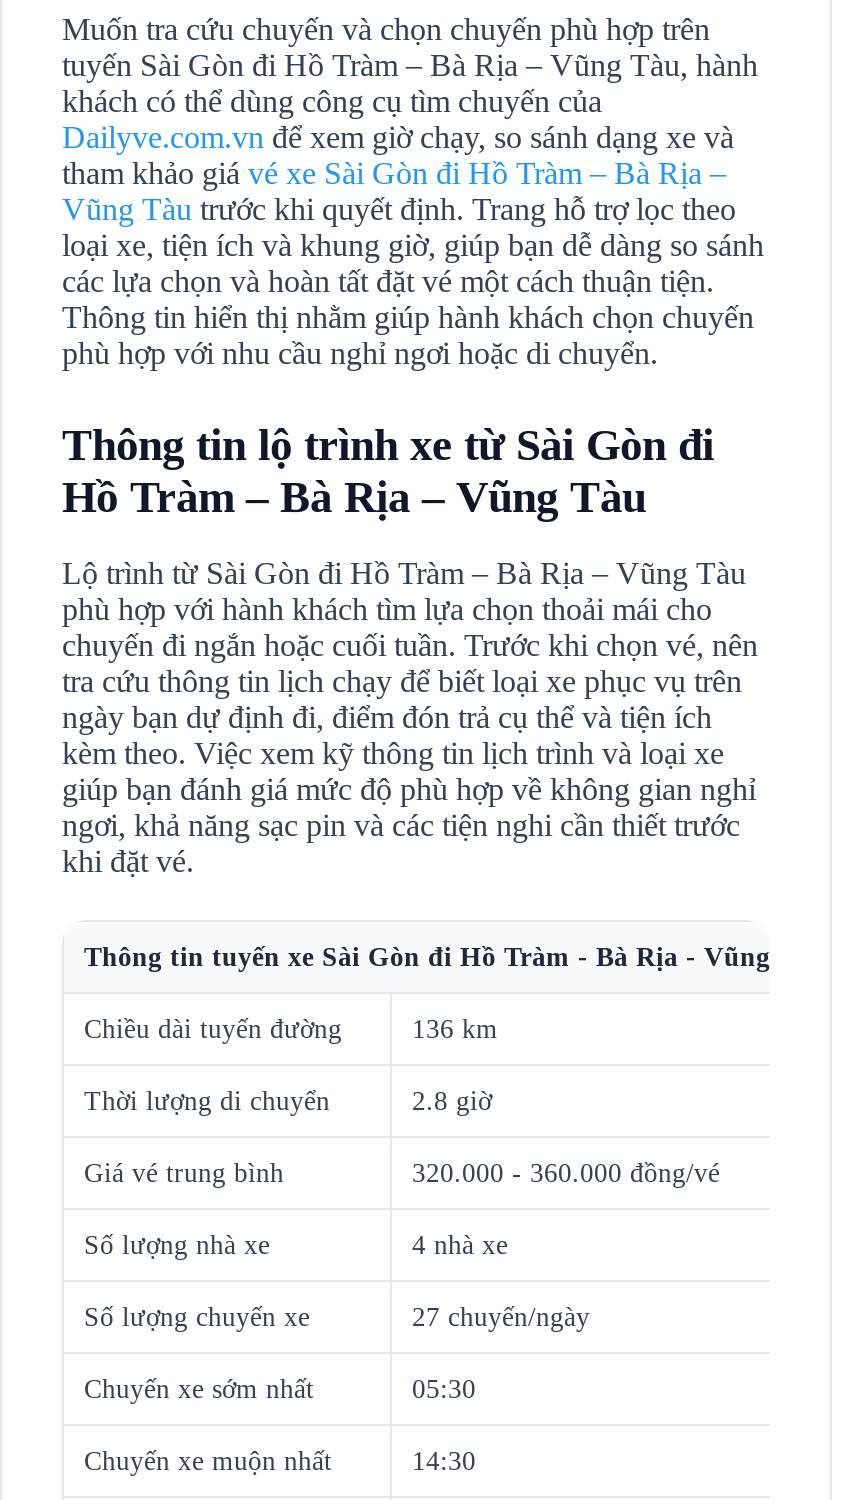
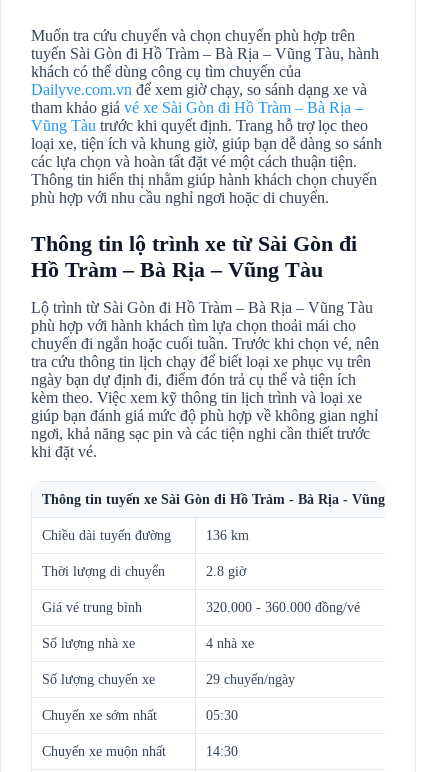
[412,1302,590,1332] 27 chuyến/ngày -> [206,672,295,687] 29 chuyến/ngày

